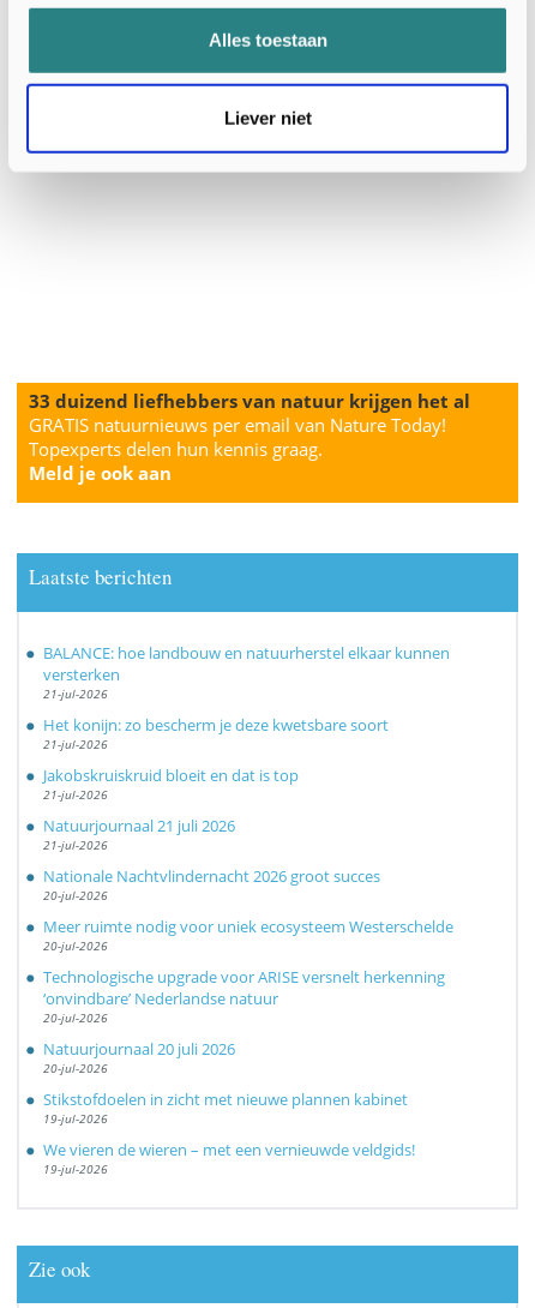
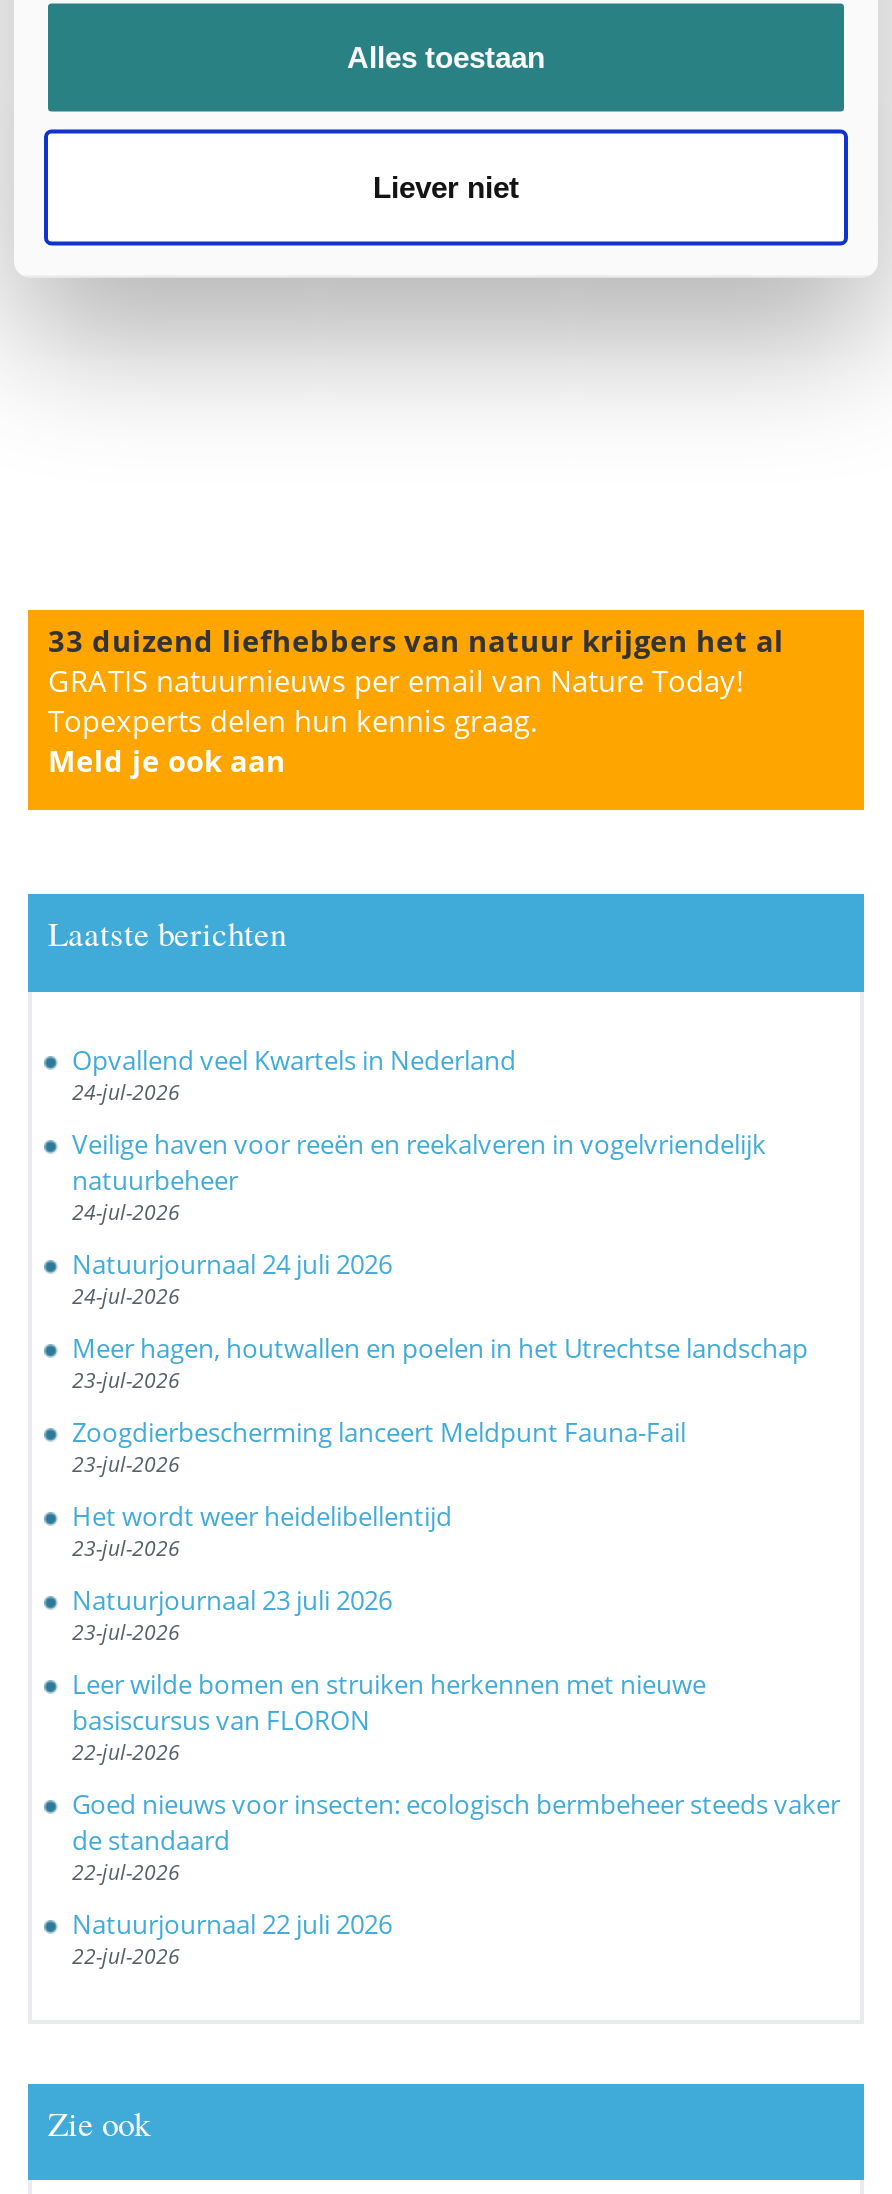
[43,642,450,702] BALANCE: hoe landbouw en natuurherstel elkaar kunnen | versterken | 21-jul-2026 -> [72,1041,516,1105] Opvallend veel Kwartels in Nederland | 24-jul-2026
[43,714,389,752] Het konijn: zo bescherm je deze kwetsbare soort | 21-jul-2026 -> [72,1125,766,1225] Veilige haven voor reeën en reekalveren in vogelvriendelijk | natuurbeheer | 24-jul-2026
[43,764,299,802] Jakobskruiskruid bloeit en dat is top | 21-jul-2026 -> [72,1245,392,1309] Natuurjournaal 24 juli 2026 | 24-jul-2026
[43,814,235,853] Natuurjournaal 21 juli 2026 | 21-jul-2026 -> [72,1329,808,1393] Meer hagen, houtwallen en poelen in het Utrechtse landschap | 23-jul-2026
[43,865,380,903] Nationale Nachtvlindernacht 2026 groot succes | 20-jul-2026 -> [72,1413,686,1477] Zoogdierbescherming lanceert Meldpunt Fauna-Fail | 23-jul-2026
[43,915,453,954] Meer ruimte nodig voor uniek ecosysteem Westerschelde | 20-jul-2026 -> [72,1497,452,1561] Het wordt weer heidelibellentijd | 23-jul-2026
[43,966,445,1026] Technologische upgrade voor ARISE versnelt herkenning | ‘onvindbare’ Nederlandse natuur | 20-jul-2026 -> [72,1581,392,1645] Natuurjournaal 23 juli 2026 | 23-jul-2026
[43,1038,235,1076] Natuurjournaal 20 juli 2026 | 20-jul-2026 -> [72,1665,706,1765] Leer wilde bomen en struiken herkennen met nieuwe | basiscursus van FLORON | 22-jul-2026
[43,1088,408,1126] Stikstofdoelen in zicht met nieuwe plannen kabinet | 19-jul-2026 -> [72,1785,840,1885] Goed nieuws voor insecten: ecologisch bermbeheer steeds vaker | de standaard | 22-jul-2026
[43,1138,415,1177] We vieren de wieren – met een vernieuwde veldgids! | 19-jul-2026 -> [72,1905,392,1969] Natuurjournaal 22 juli 2026 | 22-jul-2026

